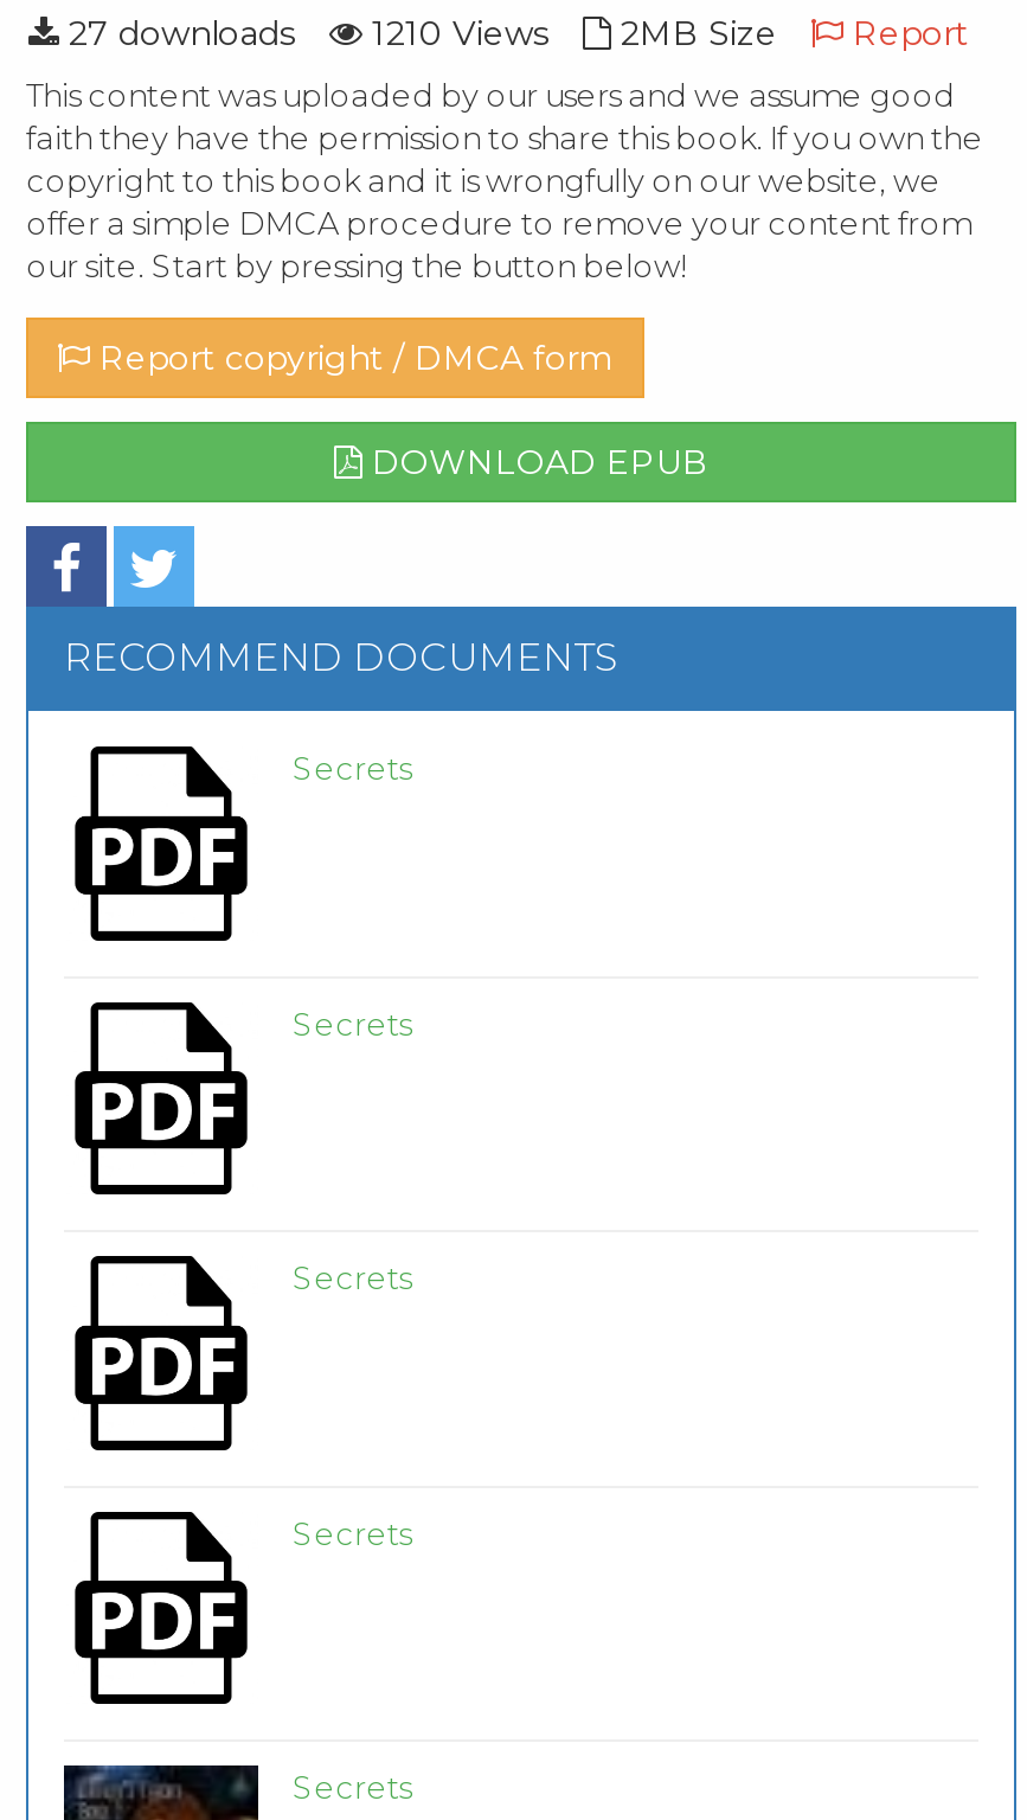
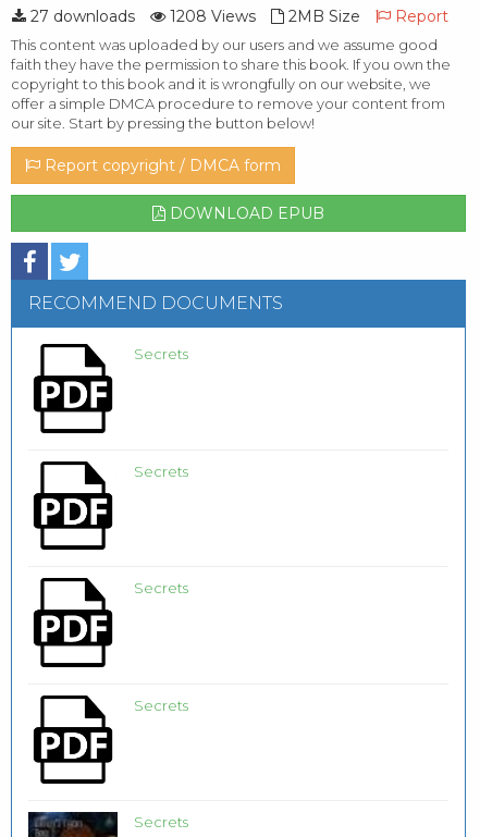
[59,13,969,55] 27 downloads 1210 Views 2MB Size Report -> [26,7,448,27] 27 downloads 1208 Views 2MB Size Report

